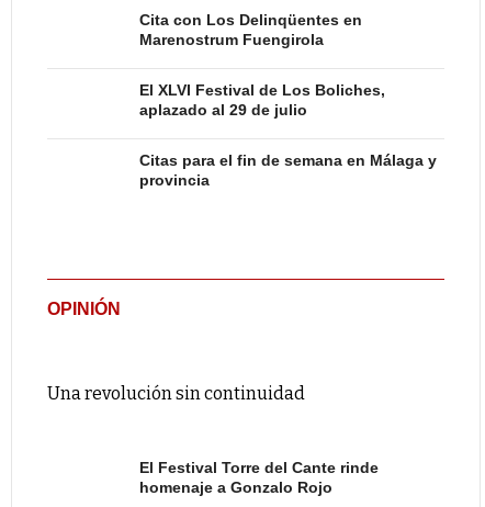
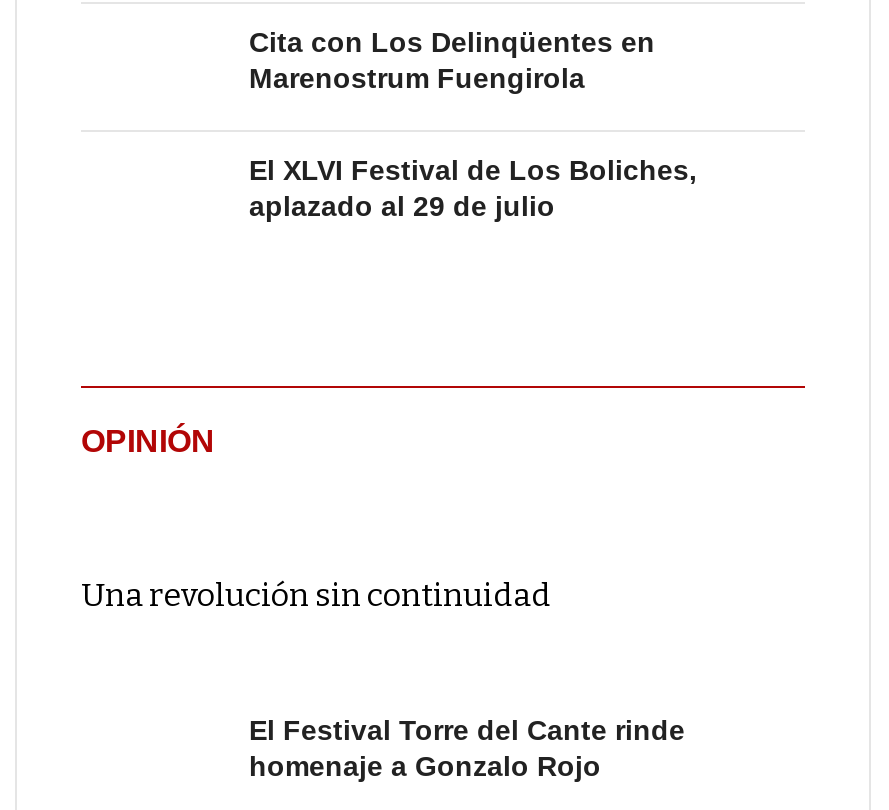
[139,151,437,189] Citas para el fin de semana en Málaga y | provincia -> none

